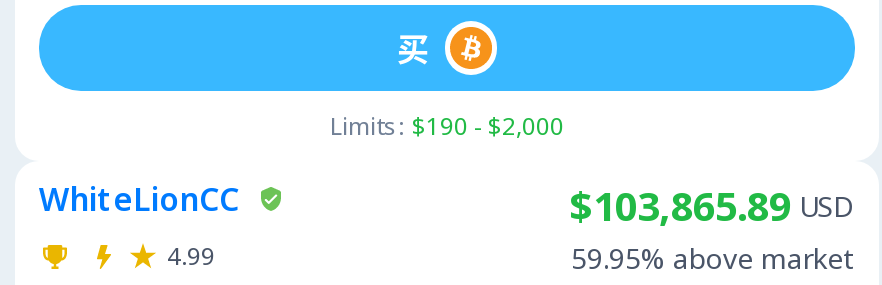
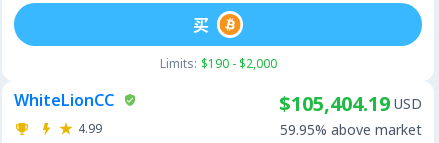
[569,179,855,233] $103,865.89 USD -> [279,90,422,117] $105,404.19 USD

